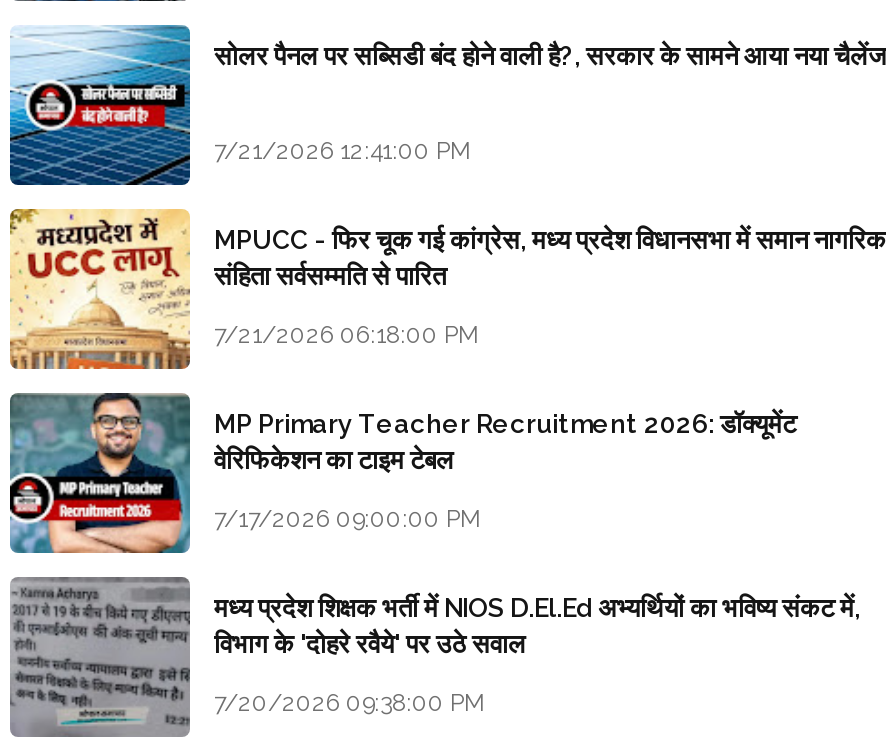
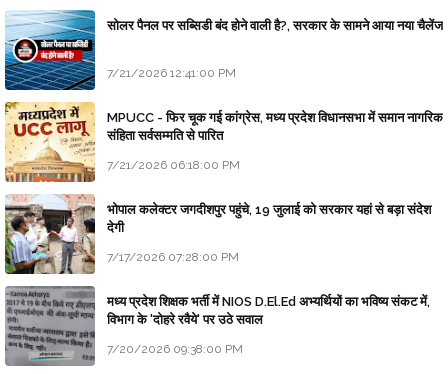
[8,392,796,554] [image] | MP Primary Teacher Recruitment 2026: डॉक्यूमेंट | वेरिफिकेशन का टाइम टेबल -> [4,194,431,275] [image] | भोपाल कलेक्टर जगदीशपुर पहुंचे, 19 जुलाई को सरकार यहां से बड़ा संदेश | देगी
[214,504,482,532] 7/17/2026 09:00:00 PM -> [107,250,239,264] 7/17/2026 07:28:00 PM

